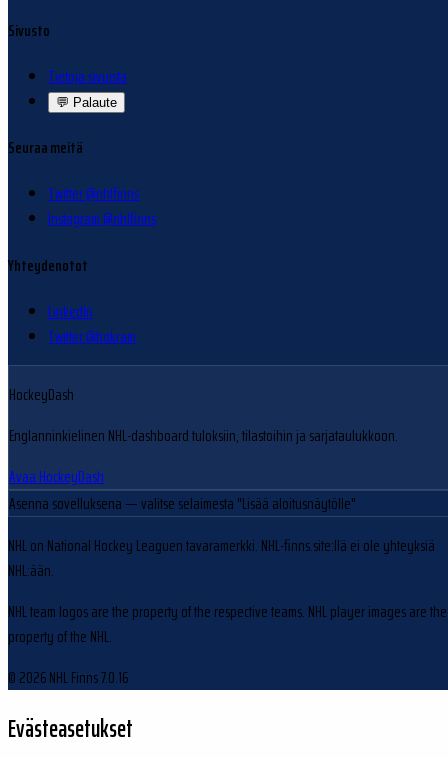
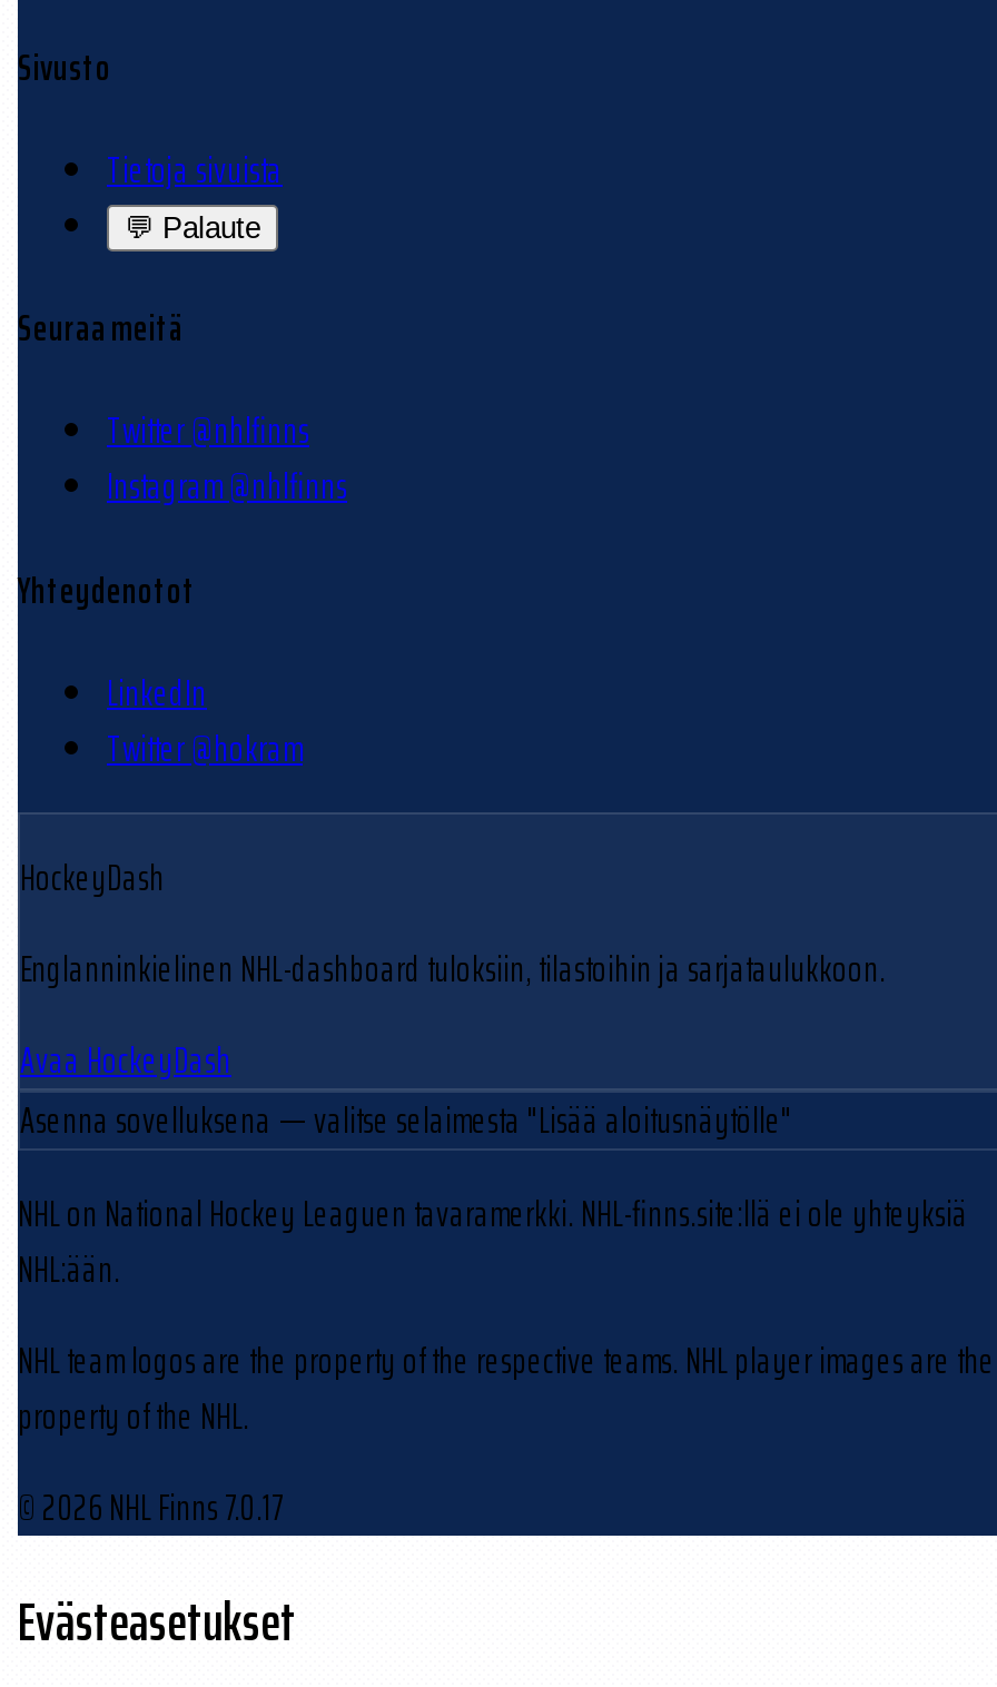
[8,665,128,690] © 2026 NHL Finns 7.0.16 -> [18,1480,283,1536] © 2026 NHL Finns 7.0.17

